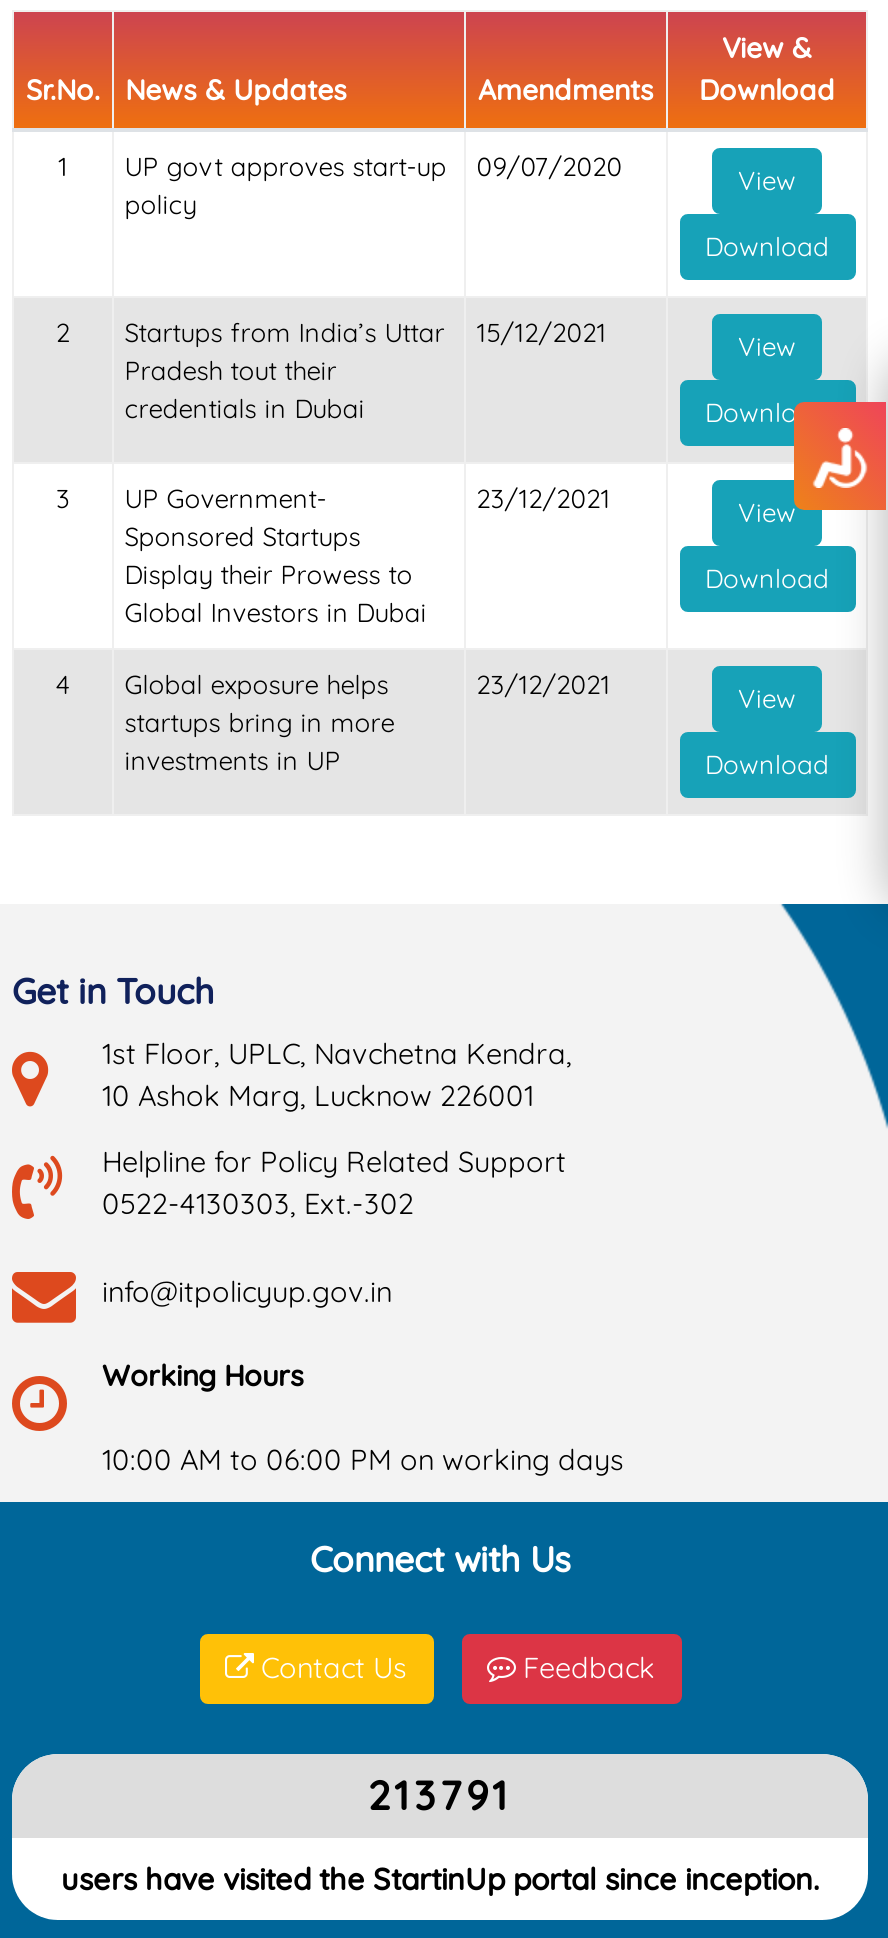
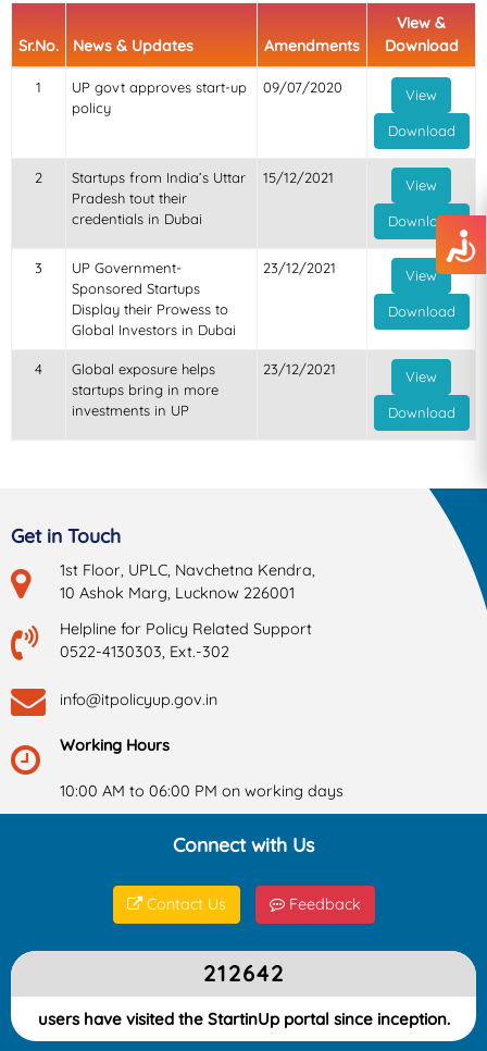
[368,1770,512,1820] 213791 -> [203,959,284,987] 212642

